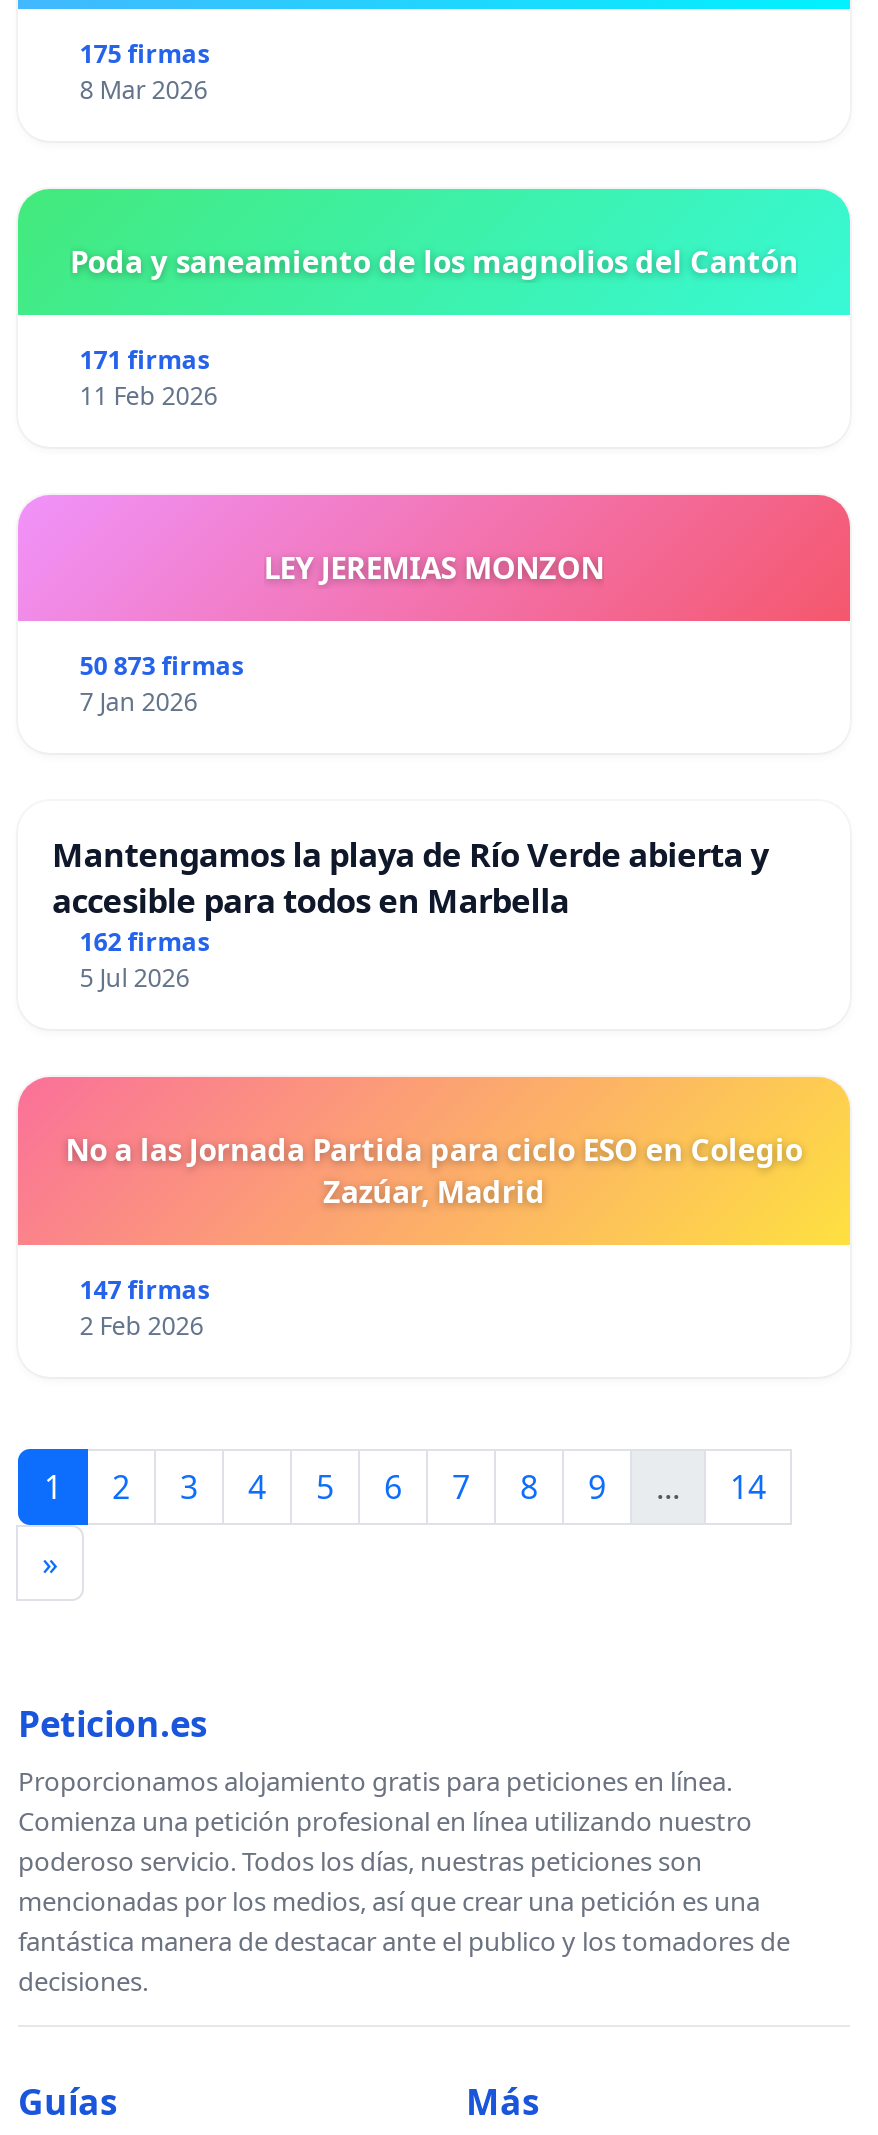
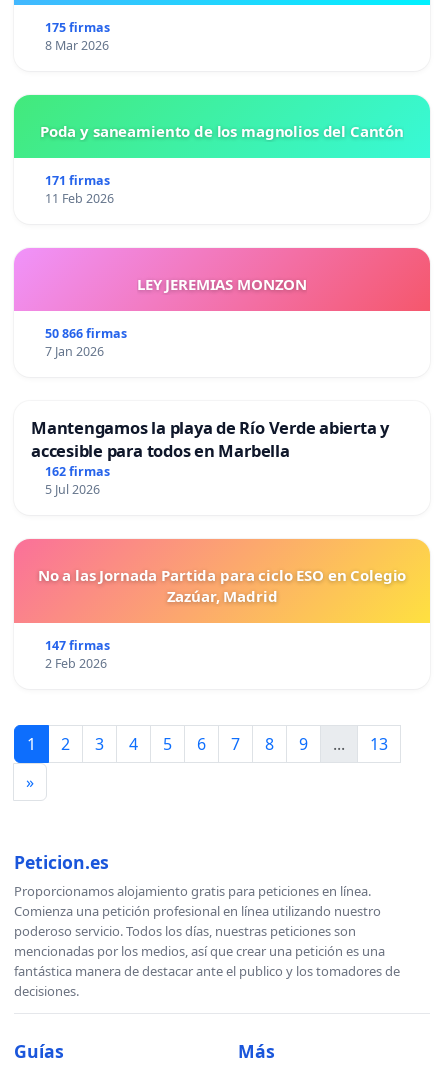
[80,649,244,683] 50 873 firmas -> [45,325,127,342] 50 866 firmas
[730,1464,766,1508] 14 -> [370,733,388,755] 13

